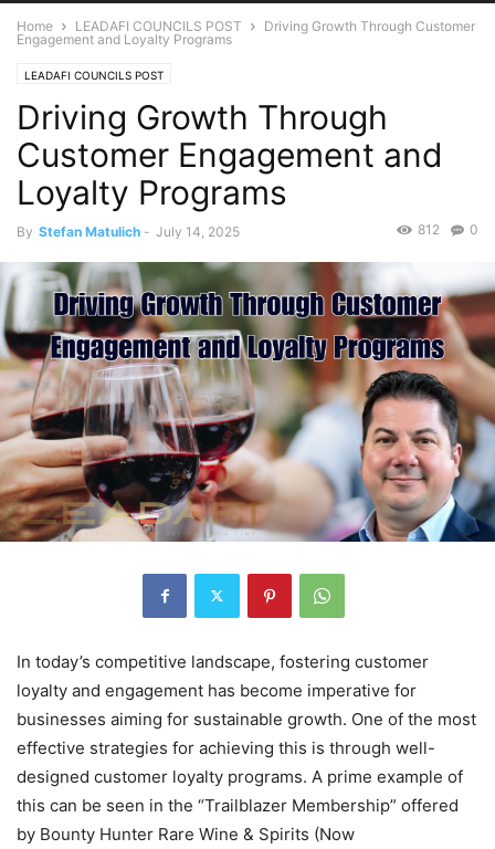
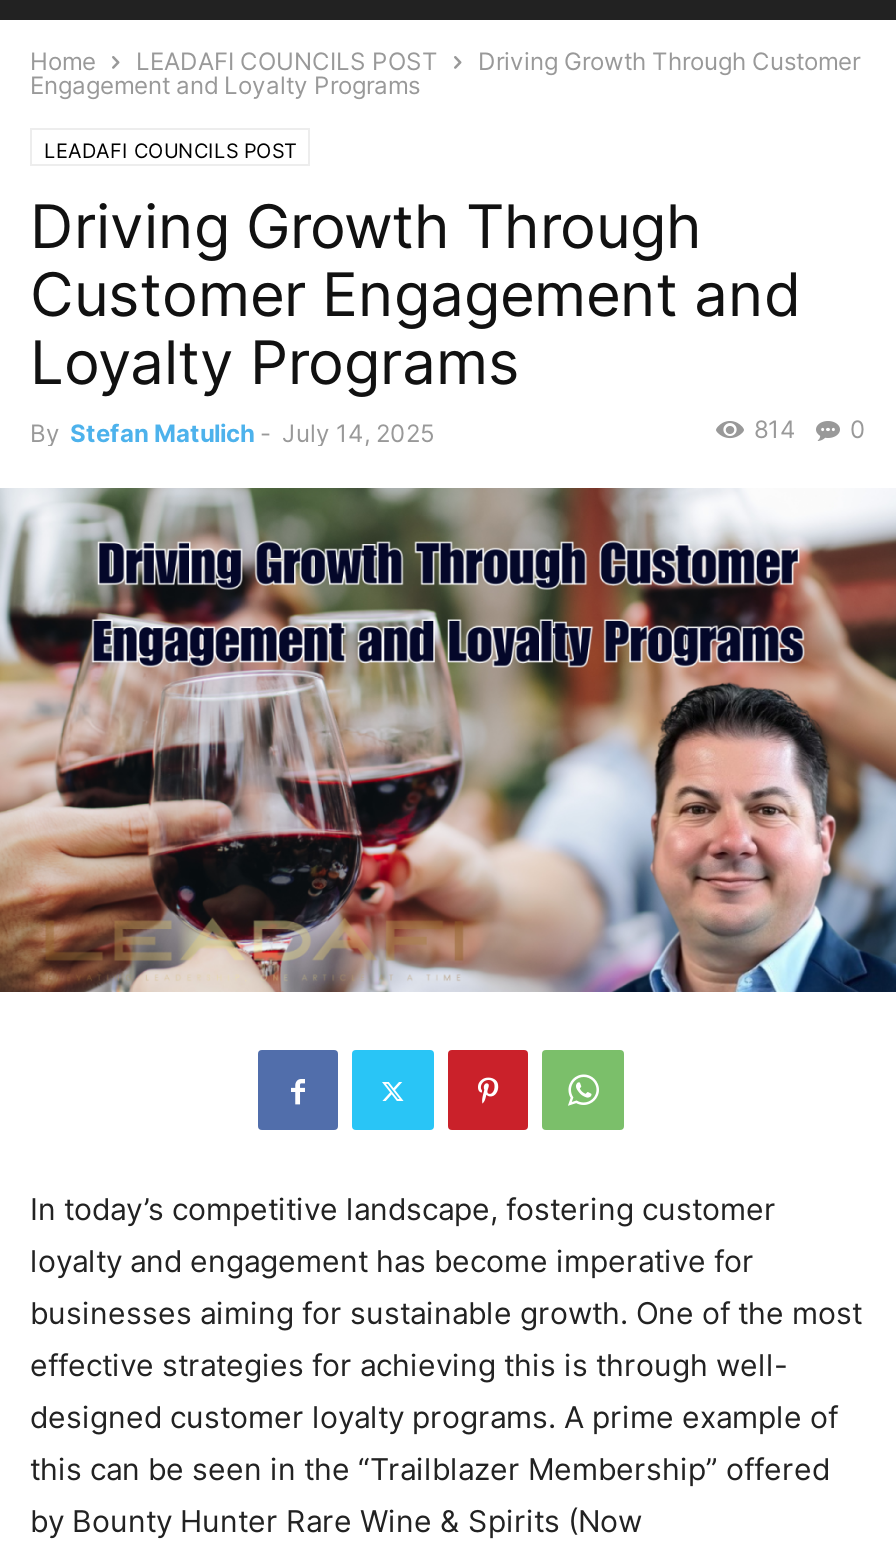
[418,221,478,238] 812 0 -> [754,414,866,444] 814 0

